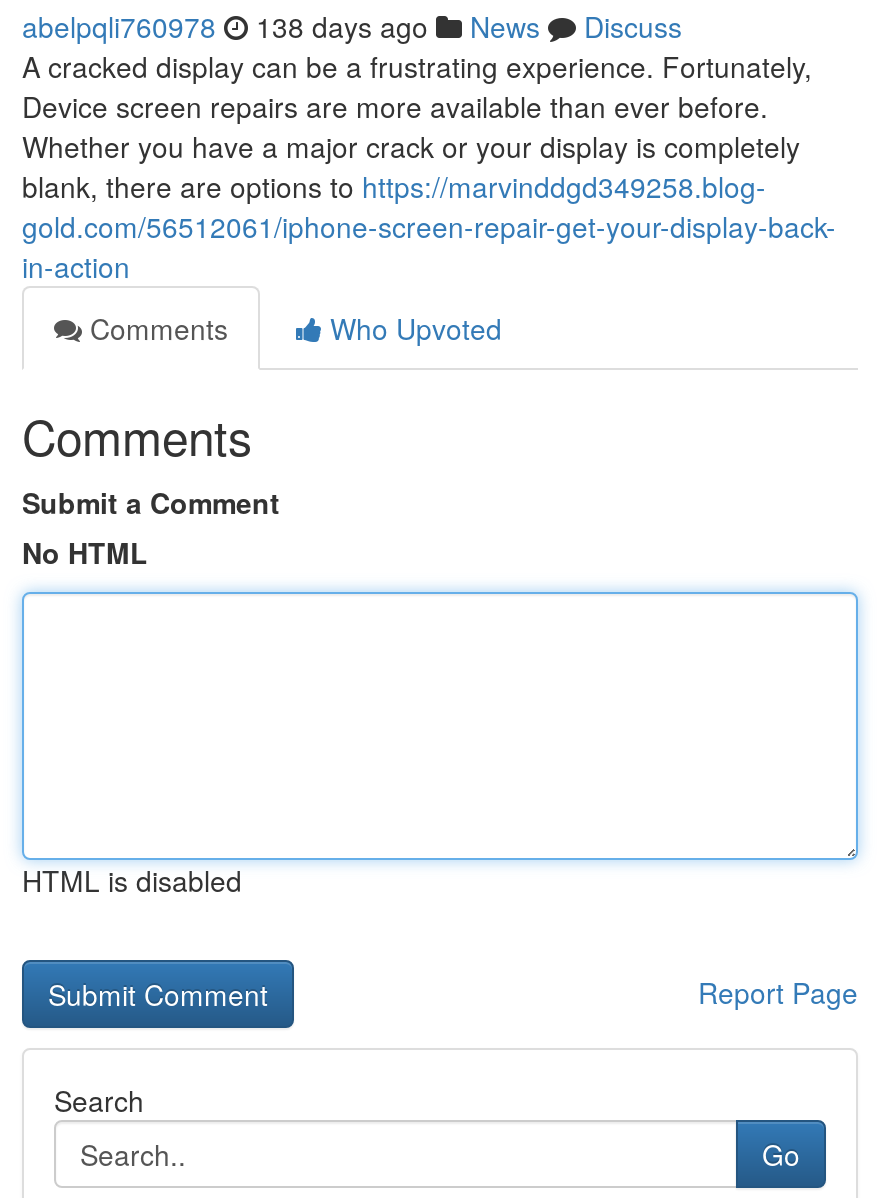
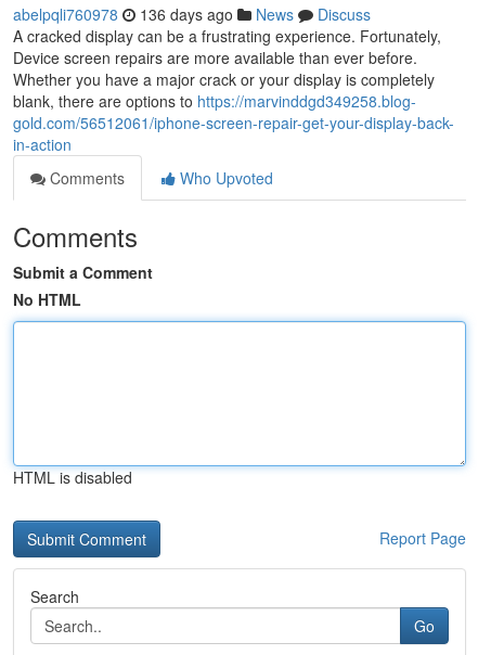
[22,6,682,46] abelpqli760978 138 days ago News Discuss -> [13,3,371,25] abelpqli760978 136 days ago News Discuss

